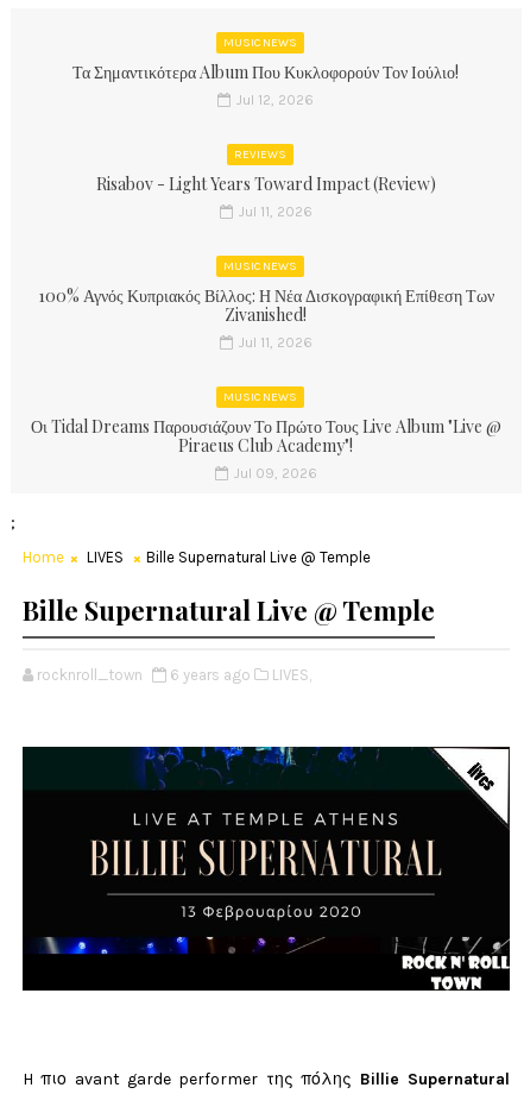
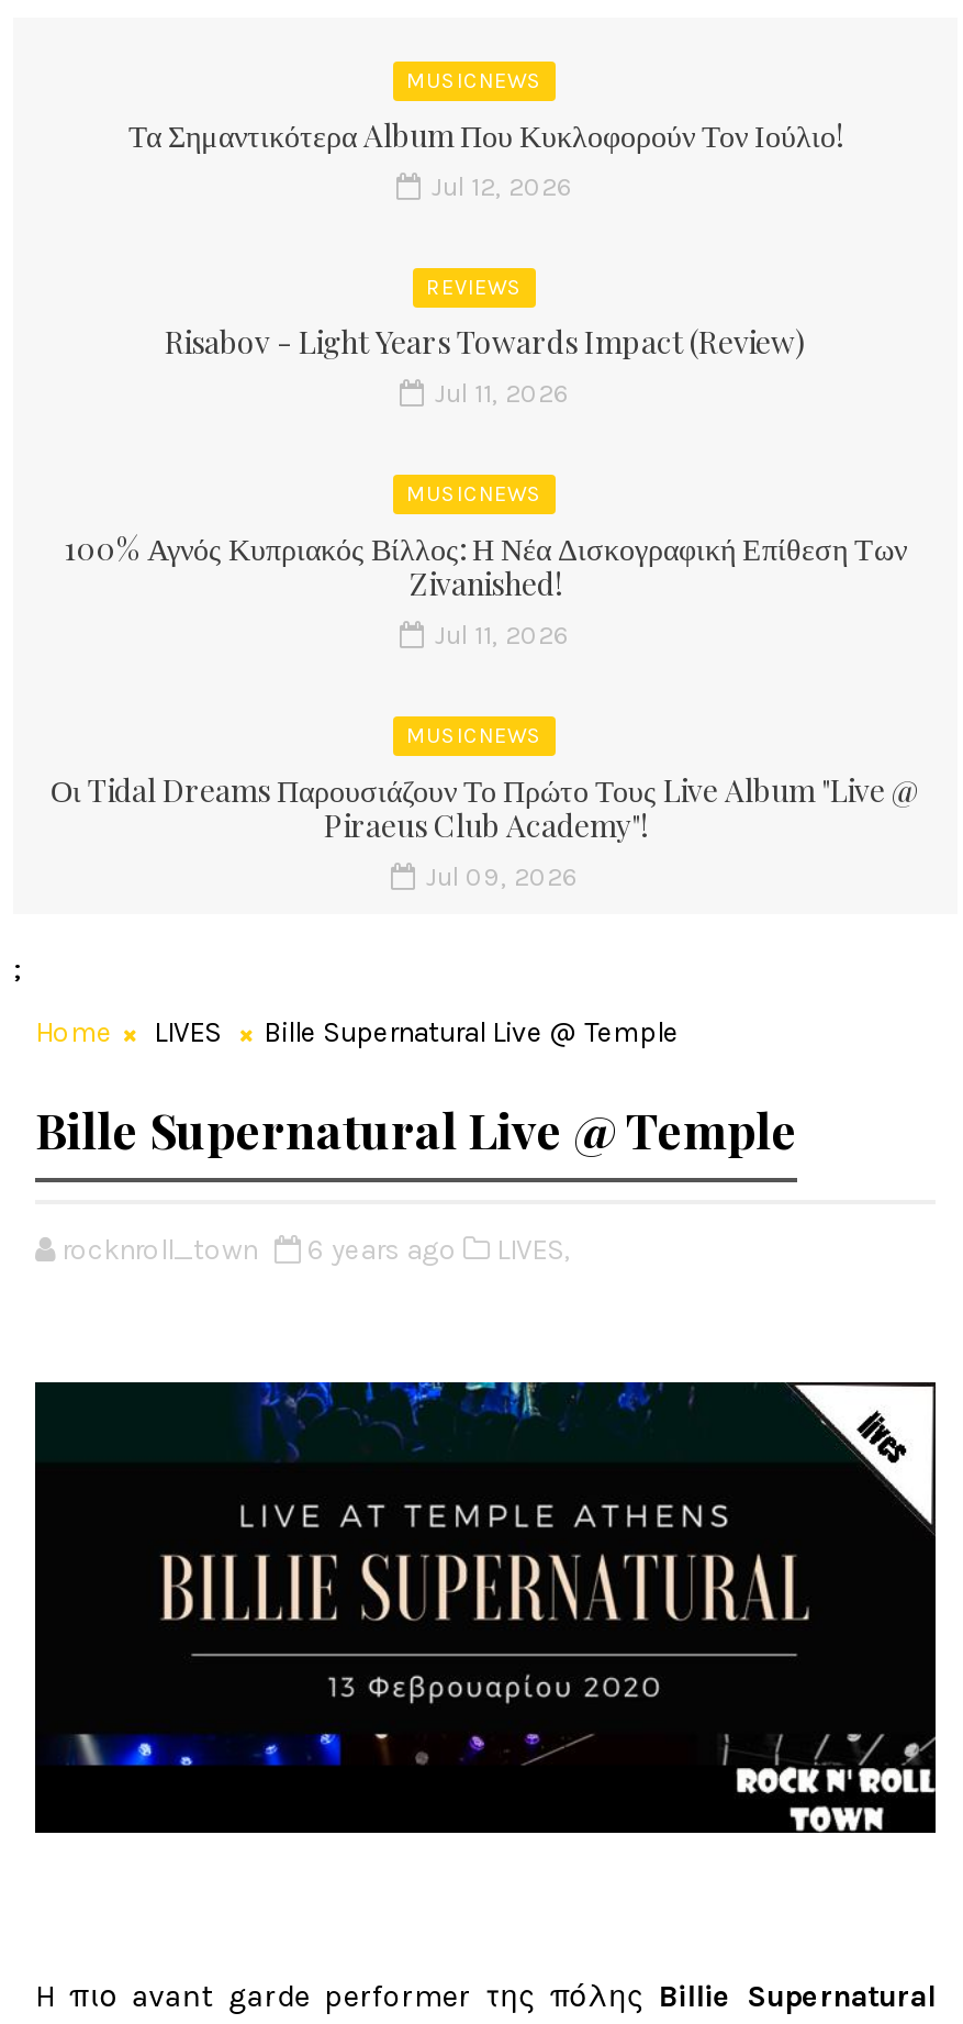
[96,172,436,195] Risabov - Light Years Toward Impact (Review) -> [165,320,806,362] Risabov - Light Years Towards Impact (Review)

